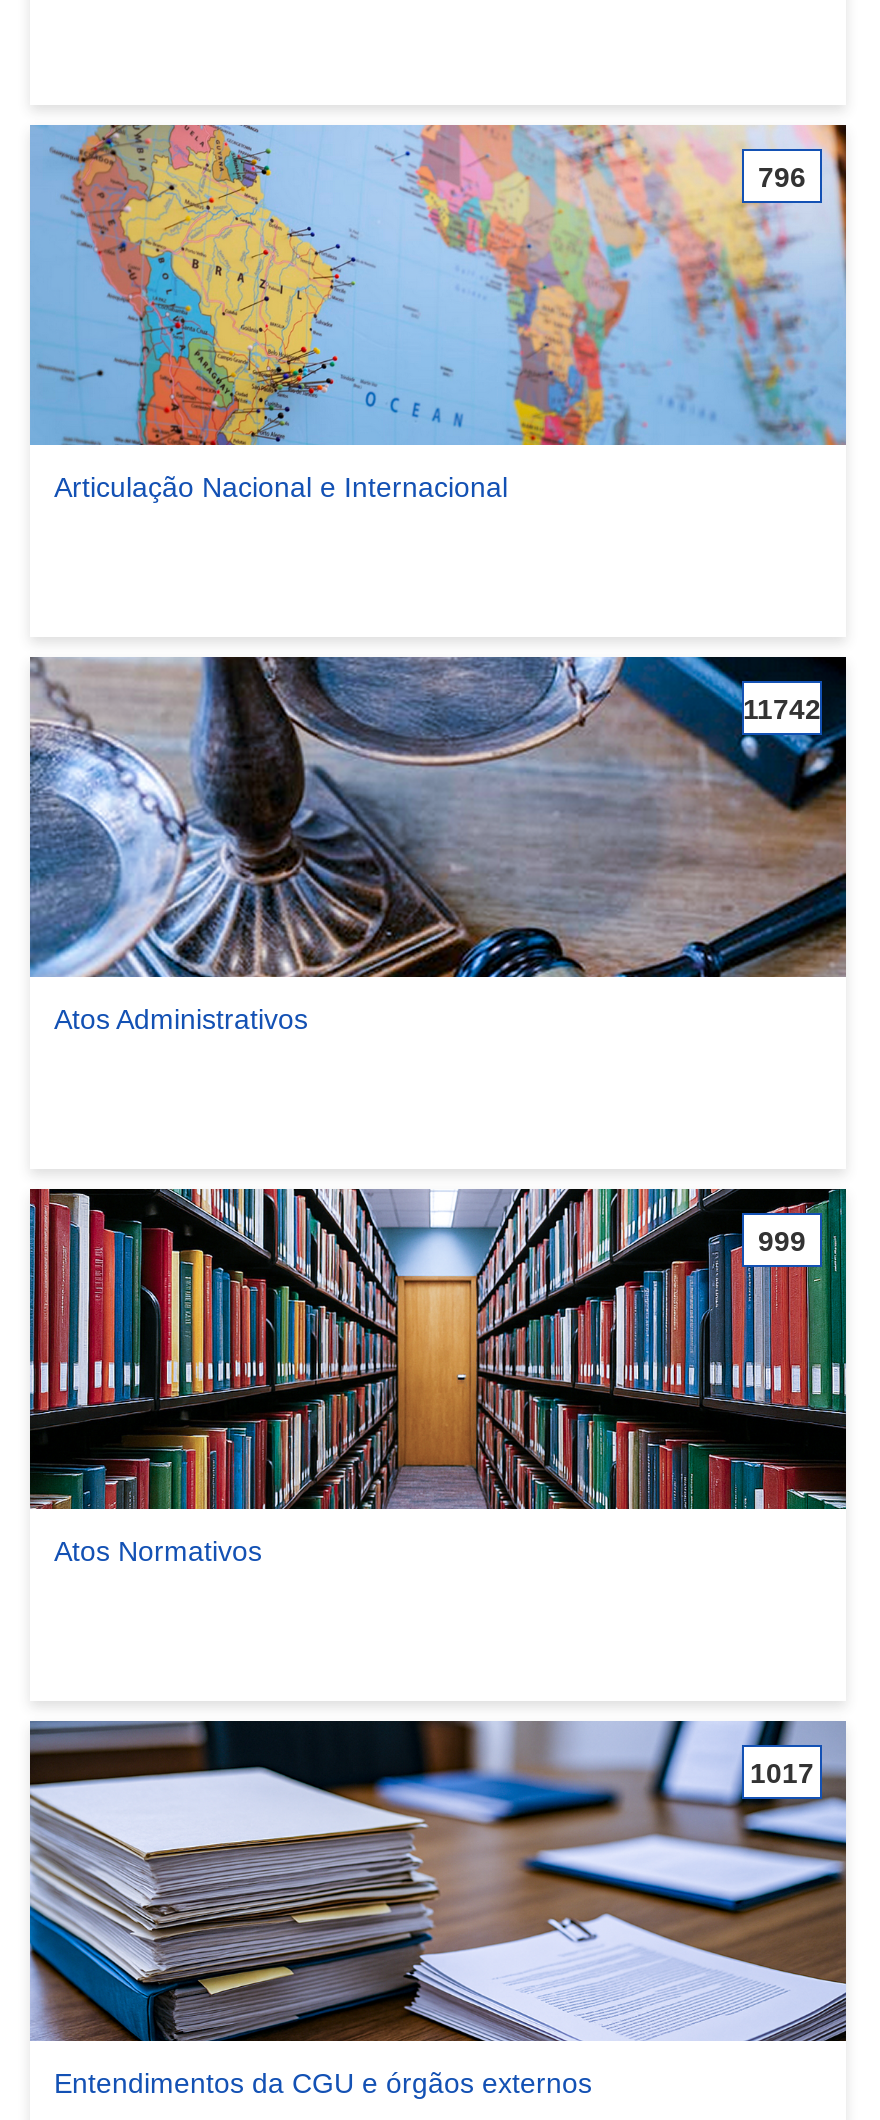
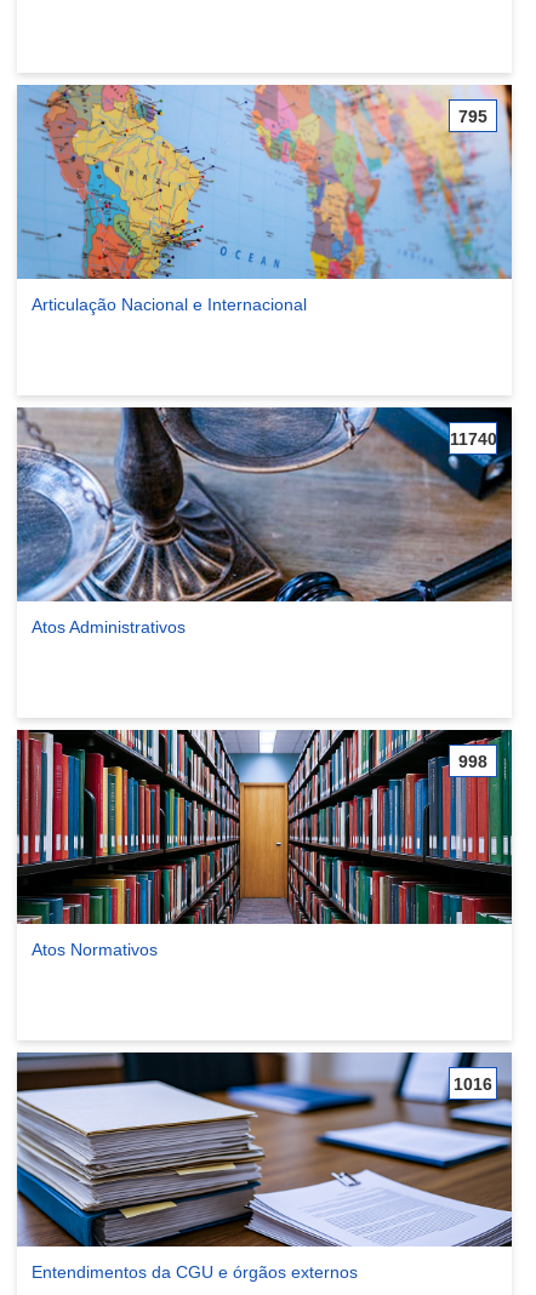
[758,160,806,192] 796 -> [458,106,487,125] 795
[743,692,821,724] 11742 -> [449,429,497,448] 11740
[758,1224,806,1256] 999 -> [458,751,487,771] 998
[750,1756,814,1788] 1017 -> [454,1074,492,1093] 1016

